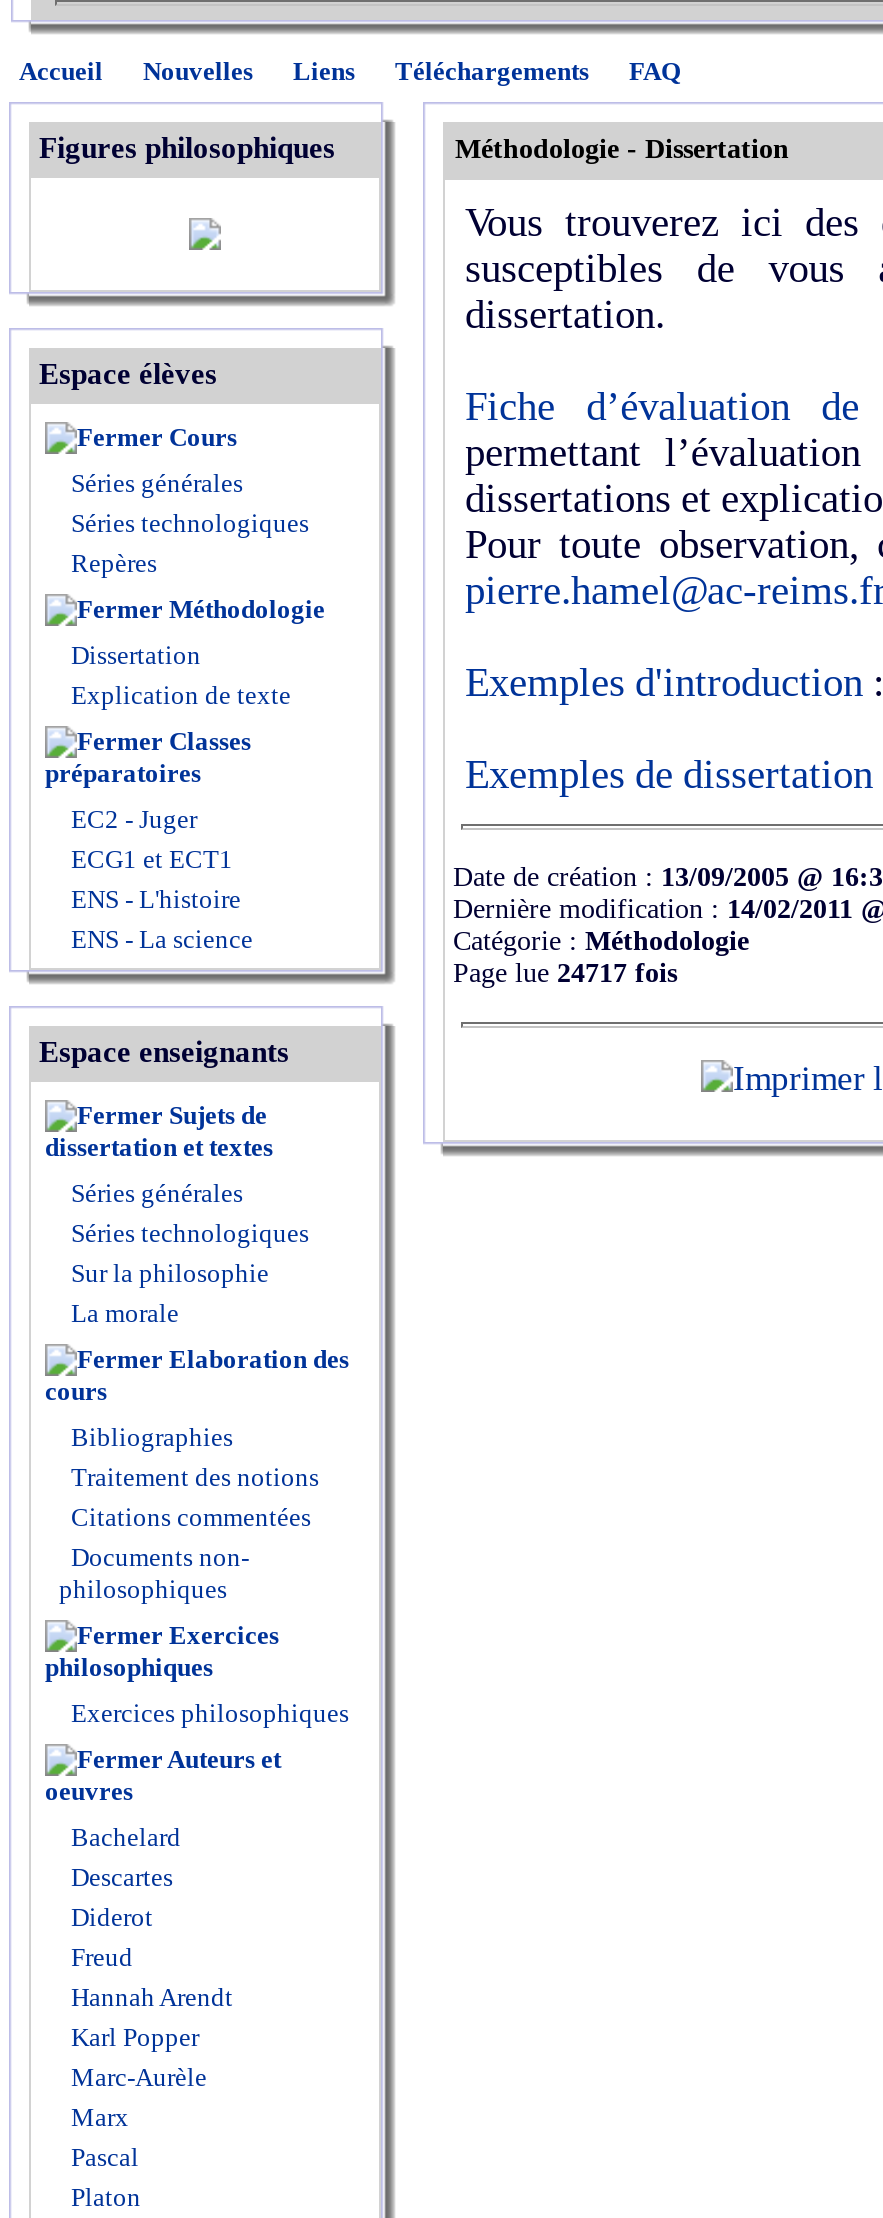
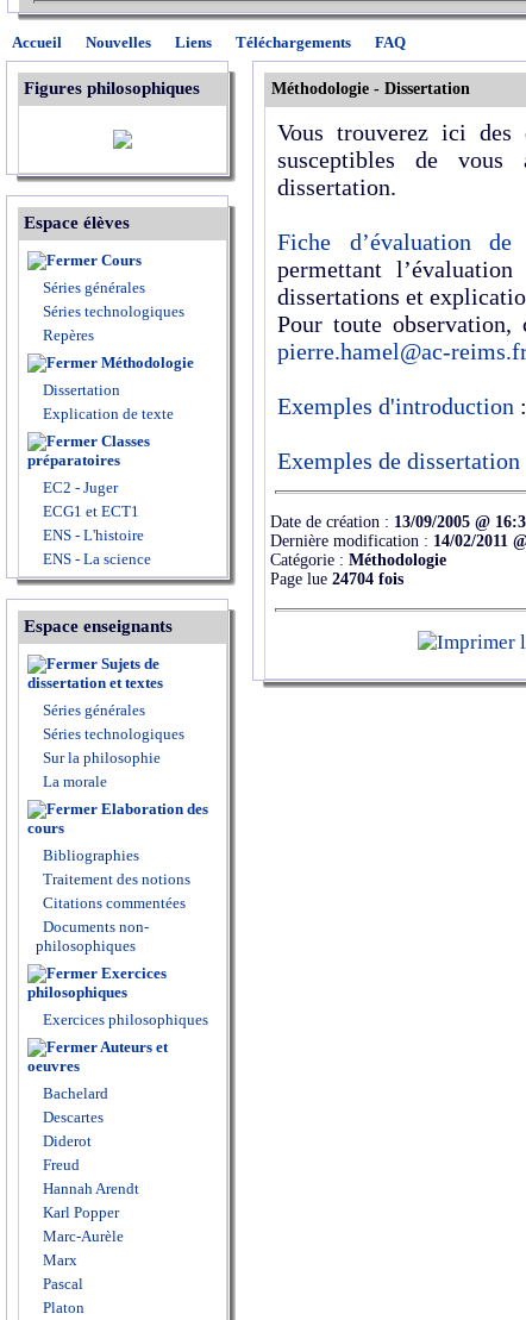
[453,957,677,987] Page lue 24717 fois -> [270,570,403,587] Page lue 24704 fois

